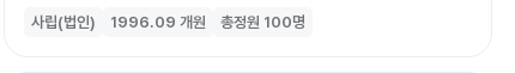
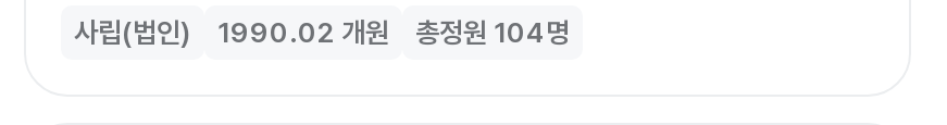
[110,13,305,31] 1996.09 개원 | 총정원 100명 -> [217,17,570,49] 1990.02 개원 | 총정원 104명

